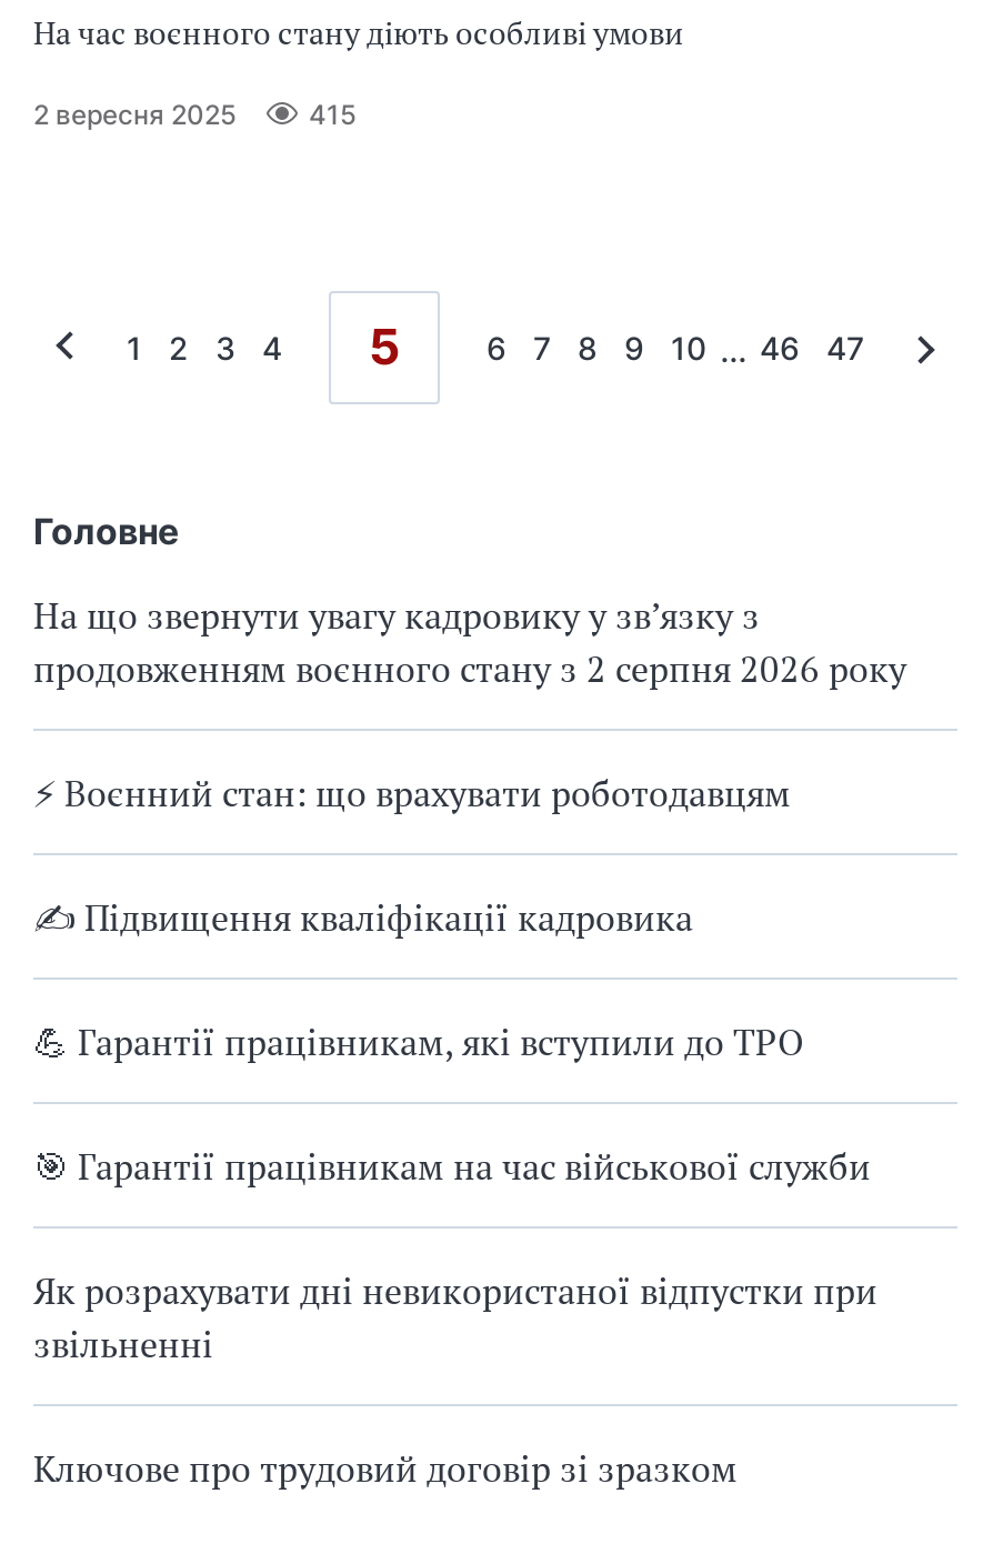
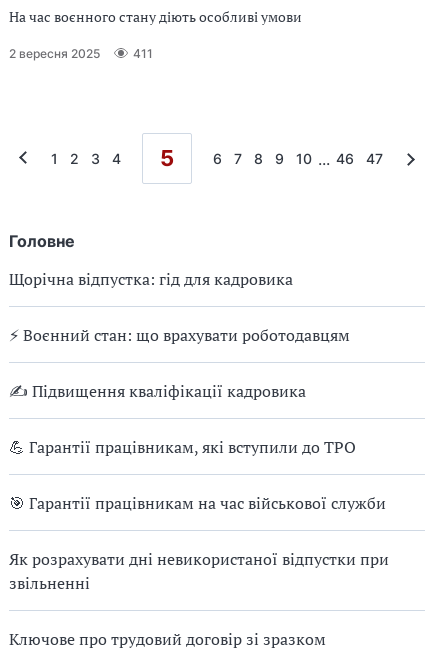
[309,97,355,130] 415 -> [133,45,153,60] 411
[33,591,906,693] На що звернути увагу кадровику у зв’язку з | продовженням воєнного стану з 2 серпня 2026 року -> [9,268,293,290] Щорічна відпустка: гід для кадровика

